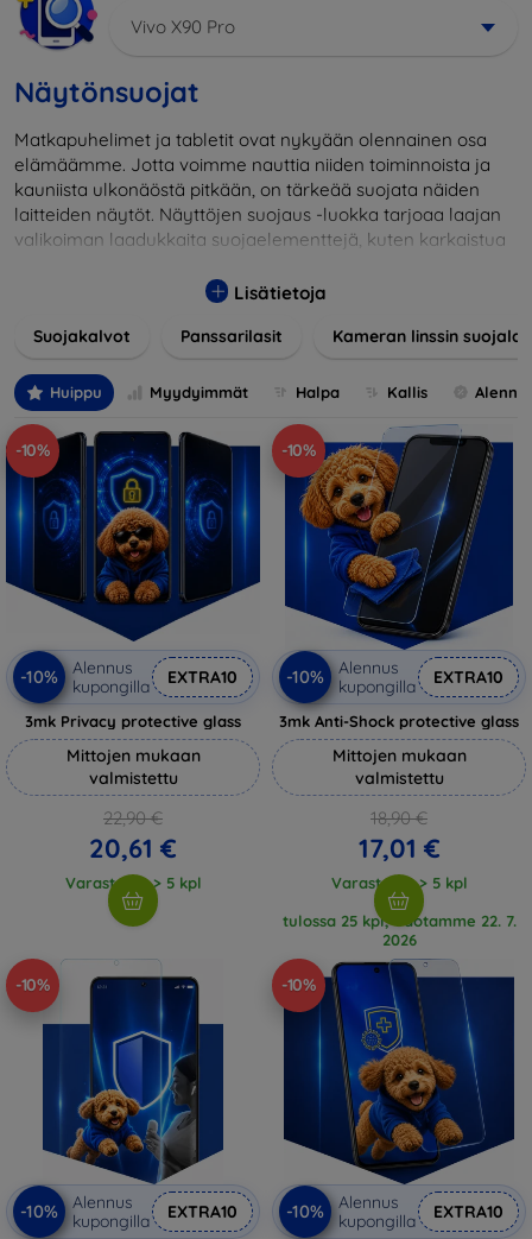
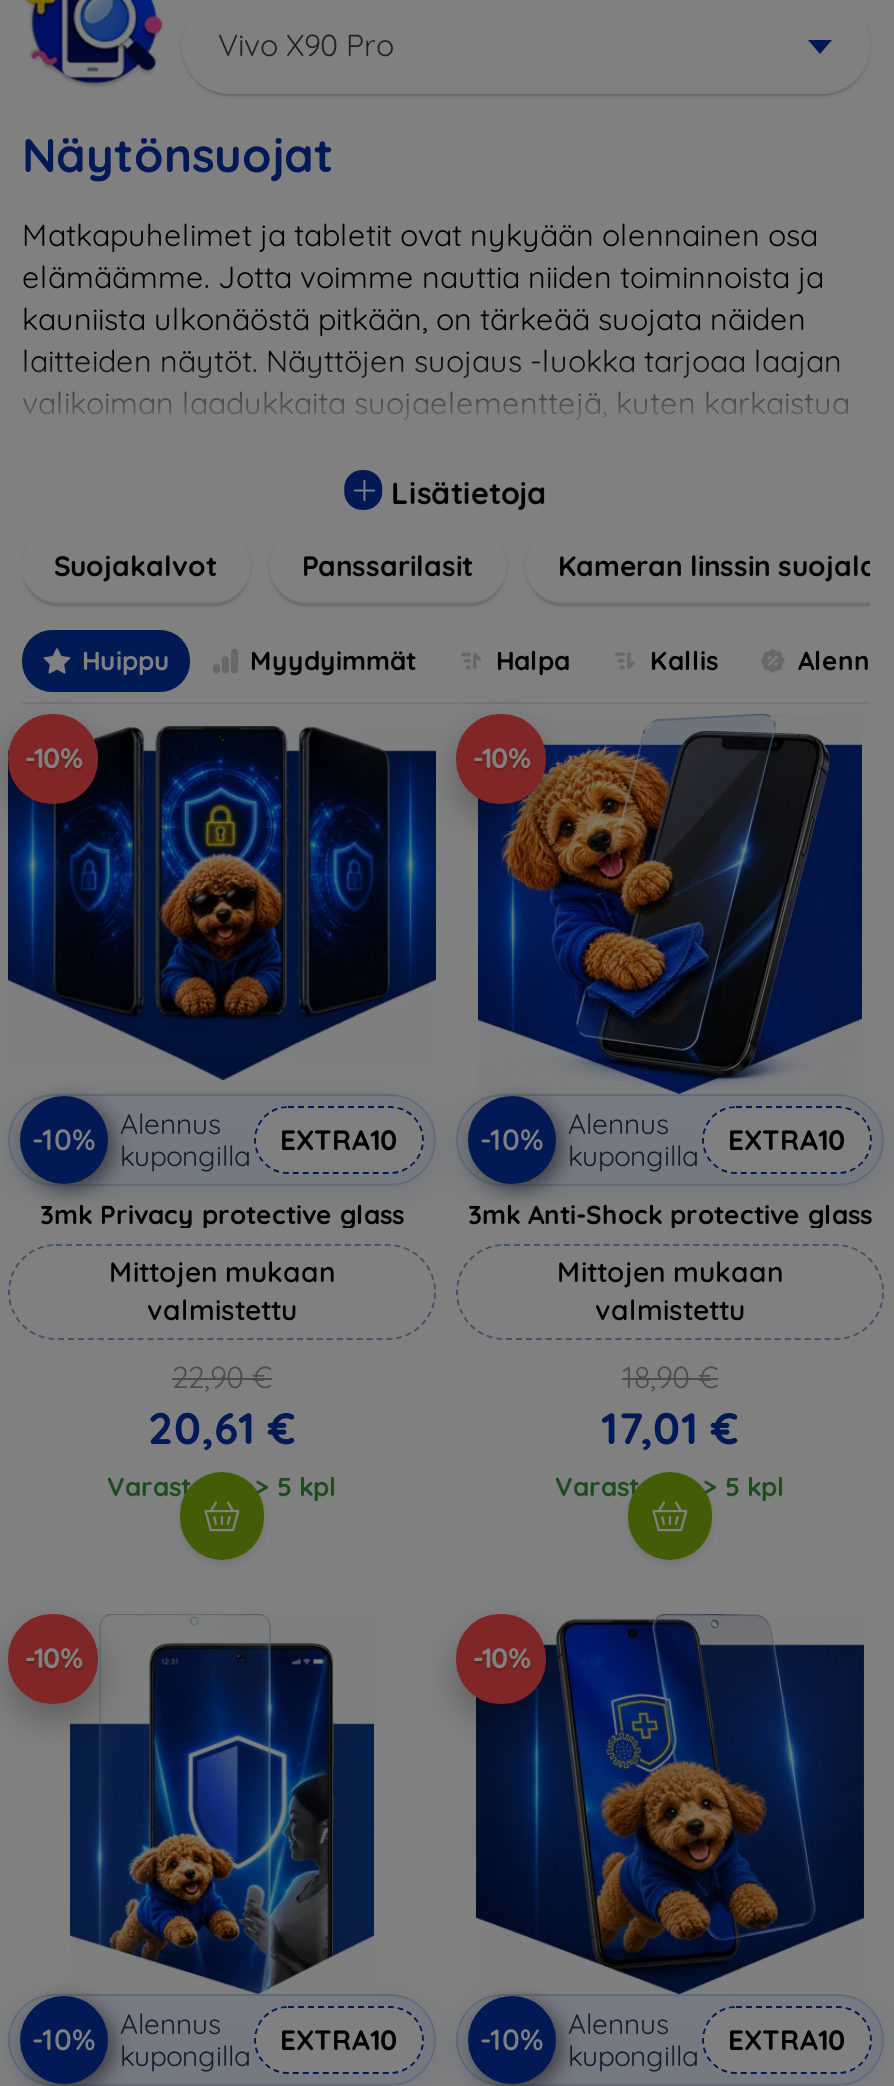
[282,911,516,949] tulossa 25 kpl, odotamme 22. 7. | 2026 -> none

